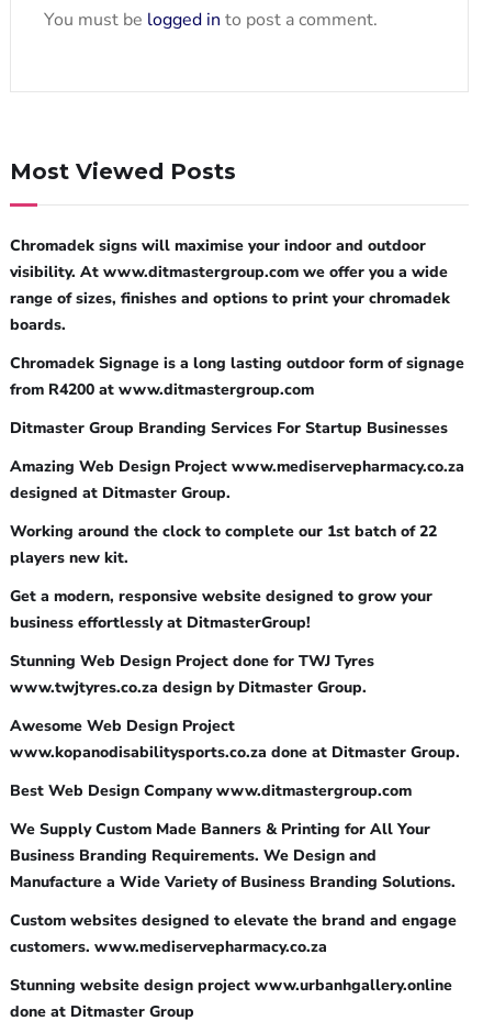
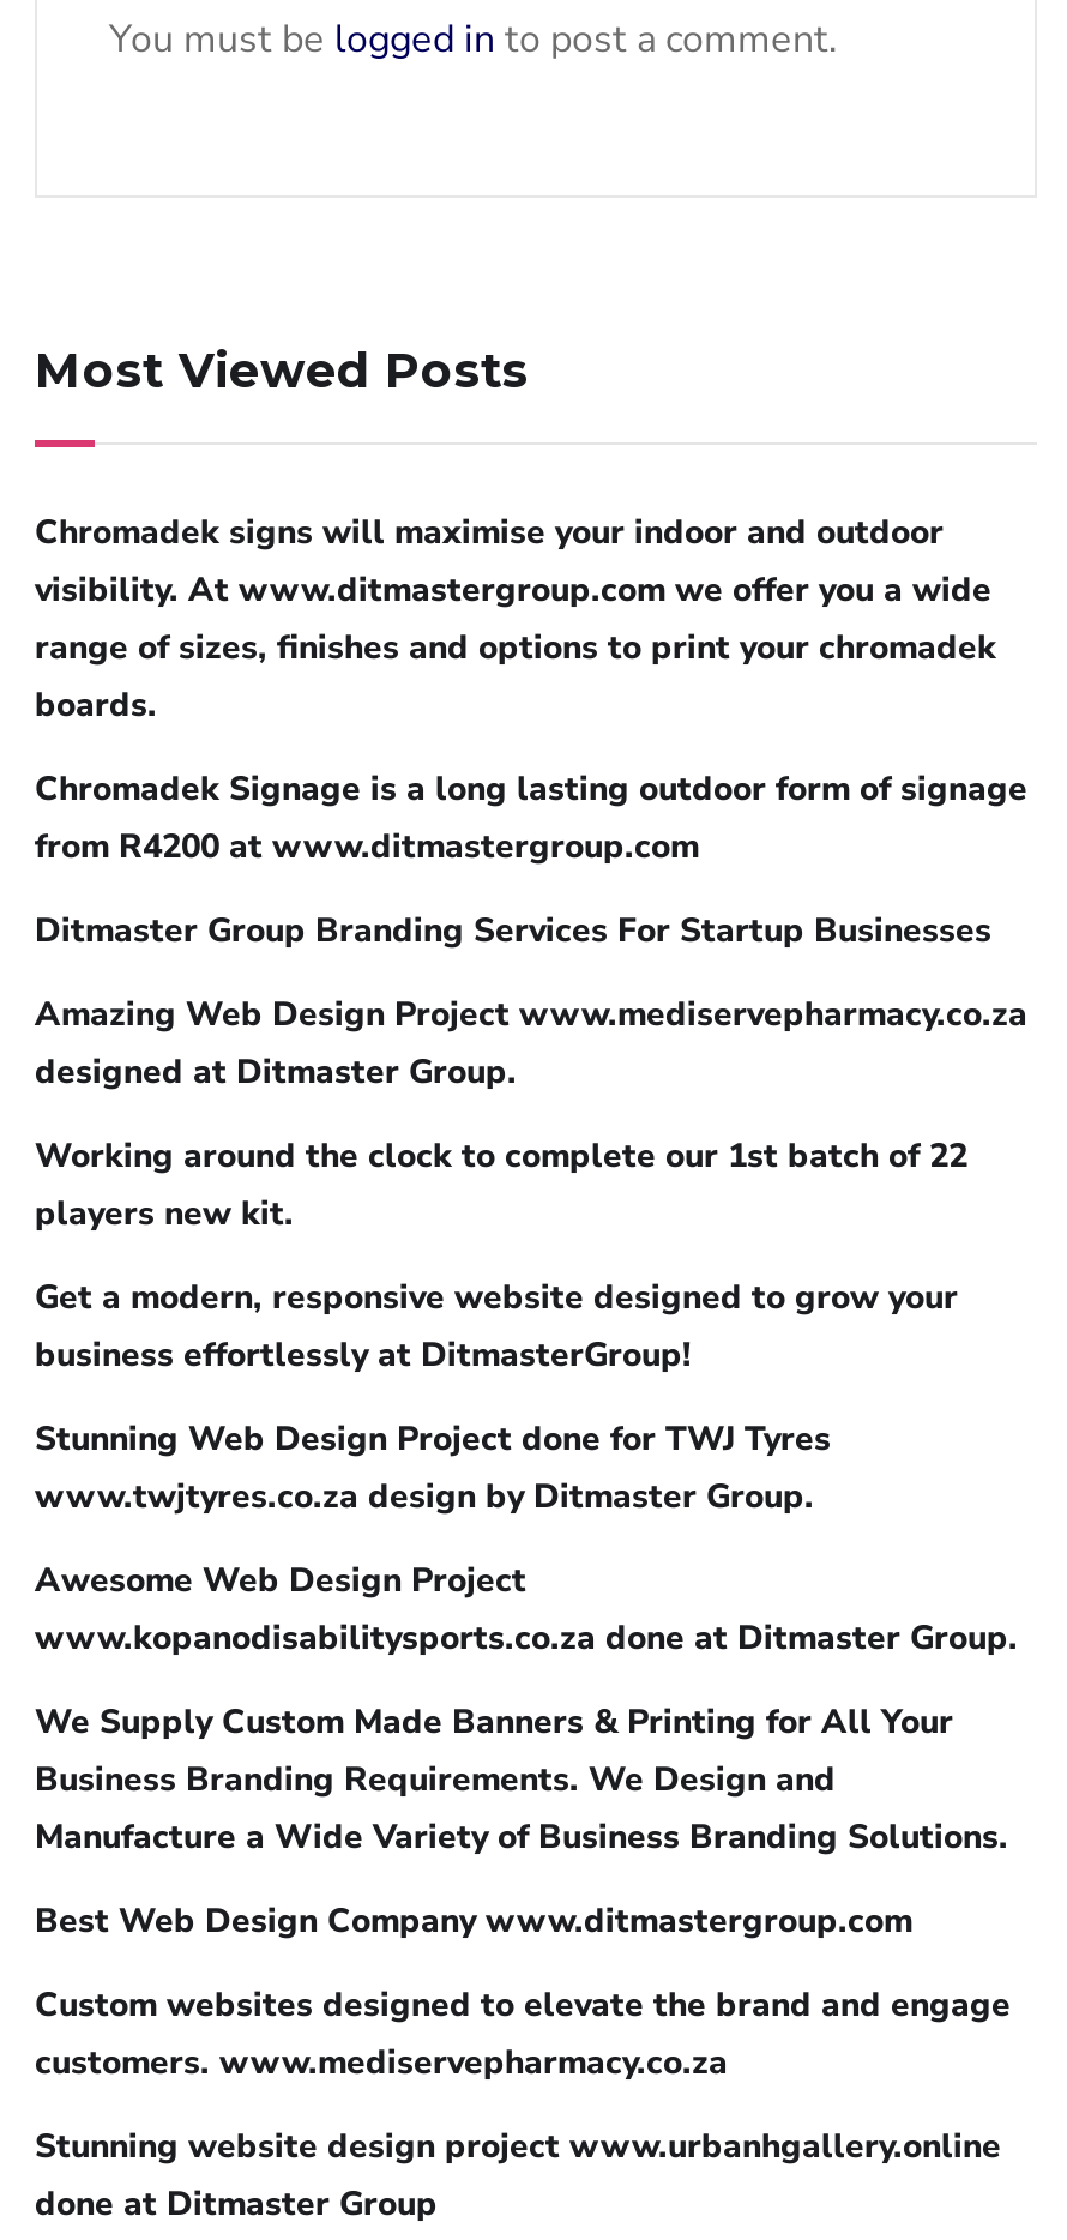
moved [10,781,412,801] -> [35,1899,912,1944]: Best Web Design Company www.ditmastergroup.com
moved [10,819,456,893] -> [35,1700,1008,1860]: We Supply Custom Made Banners & Printing for All Your | Business Branding Requirements. We Design and | Manufacture a Wide Variety of Business Branding Solutions.

